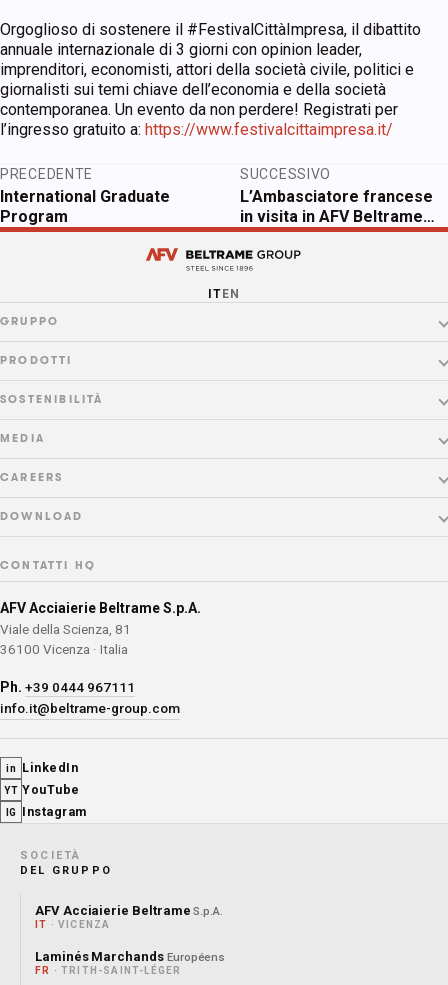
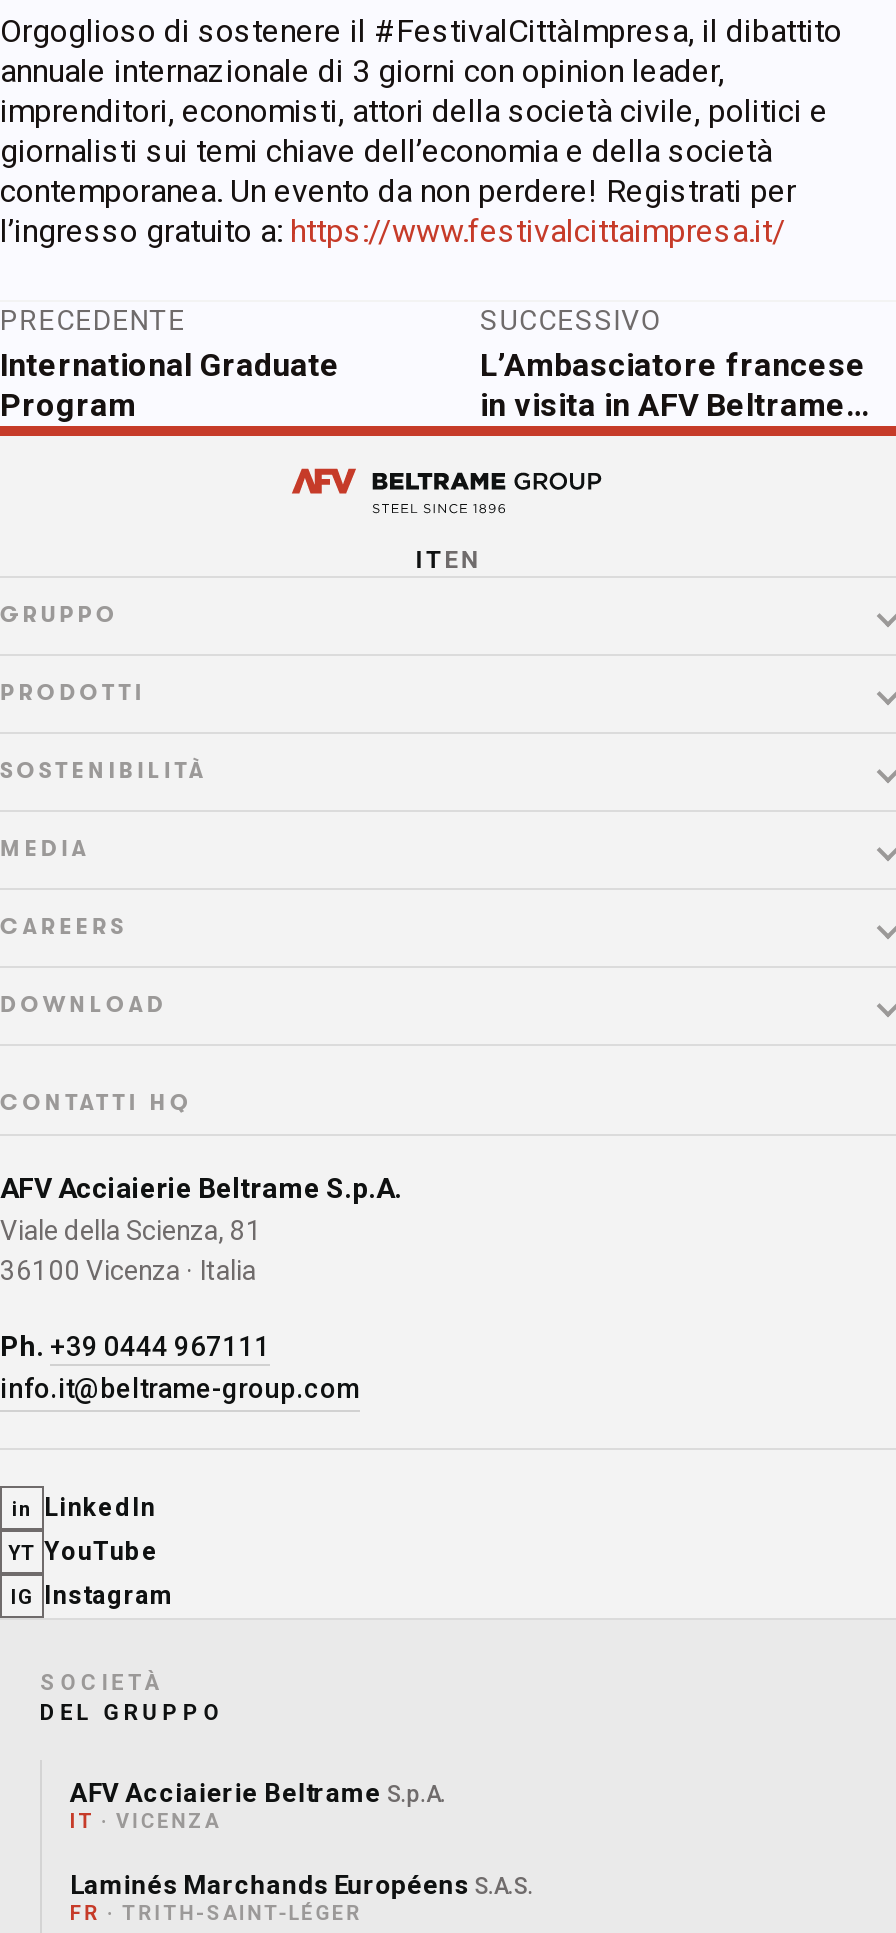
[35,948,225,963] Laminés Marchands Européens -> [70,1869,534,1899] Laminés Marchands Européens S.A.S.

